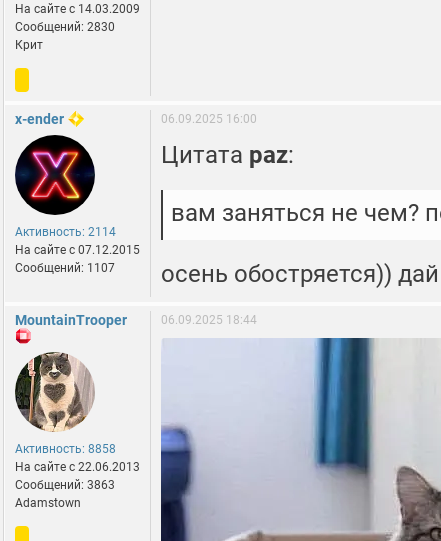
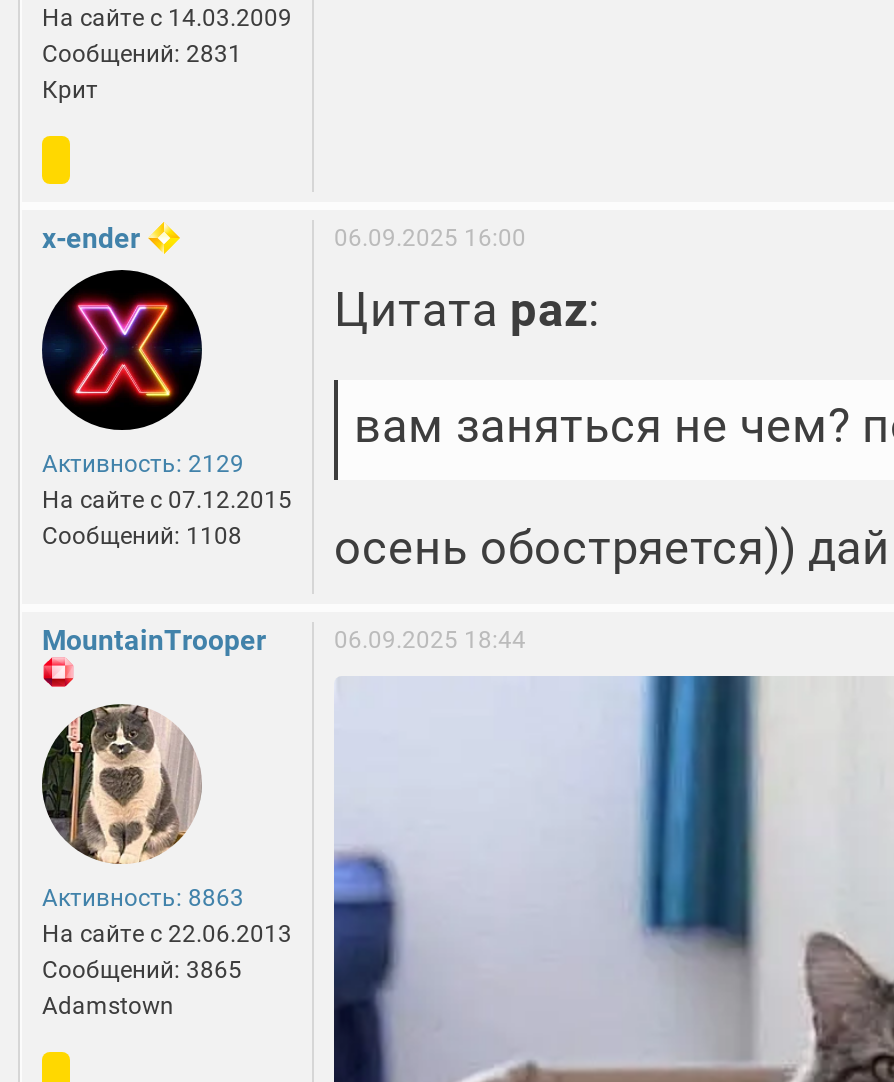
[15,20,115,34] Сообщений: 2830 -> [42,41,242,69] Сообщений: 2831
[15,225,116,239] Активность: 2114 -> [42,451,244,479] Активность: 2129
[15,261,115,275] Сообщений: 1107 -> [42,523,242,551] Сообщений: 1108
[15,442,116,456] Активность: 8858 -> [42,885,244,913] Активность: 8863
[15,478,115,492] Сообщений: 3863 -> [42,957,242,985] Сообщений: 3865

